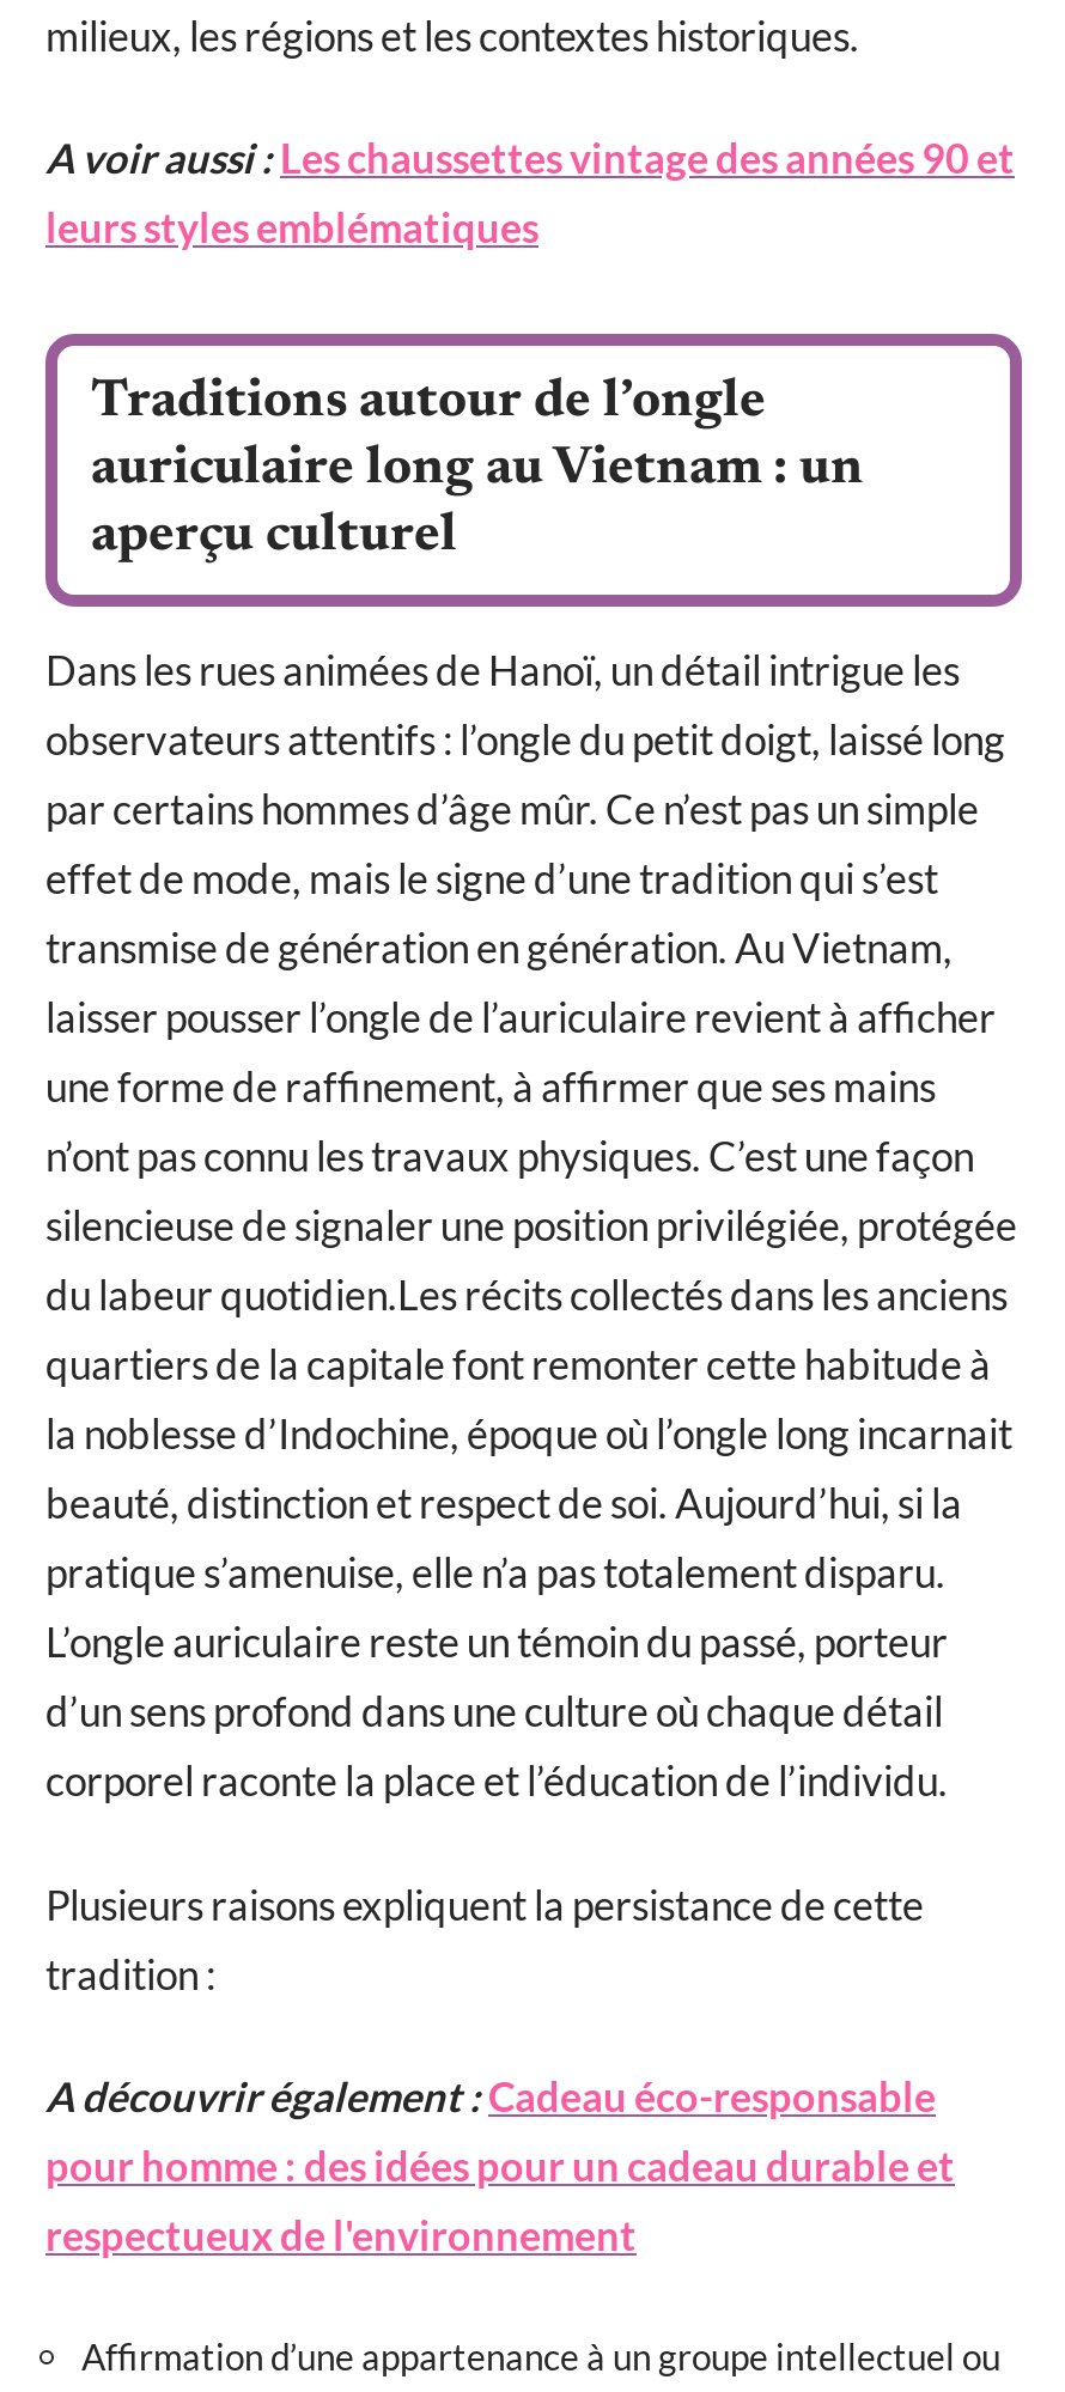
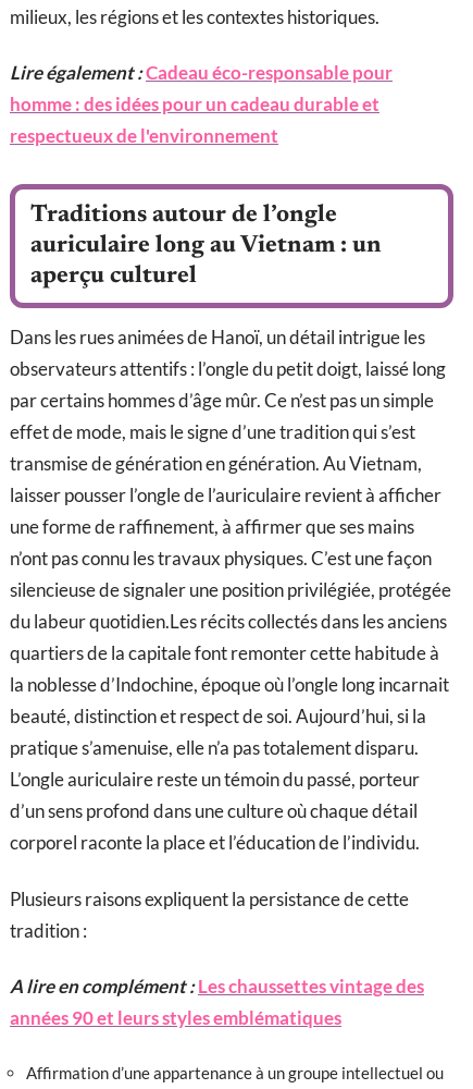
[45,134,1015,254] A voir aussi : Les chaussettes vintage des années 90 et | leurs styles emblématiques -> [10,62,393,116] Lire également : Cadeau éco-responsable pour | homme : des idées pour un cadeau durable et
moved [45,378,1017,2000] -> [10,204,451,942]: Traditions autour de l’ongle | auriculaire long au Vietnam : un | aperçu culturel | ... | Plusieurs raisons expliquent la persistance de cette | tradition :
[45,2073,955,2192] A découvrir également : Cadeau éco-responsable | pour homme : des idées pour un cadeau durable et -> [10,975,424,1030] A lire en complément : Les chaussettes vintage des | années 90 et leurs styles emblématiques
moved [45,2211,637,2262] -> [10,125,278,148]: respectueux de l'environnement

